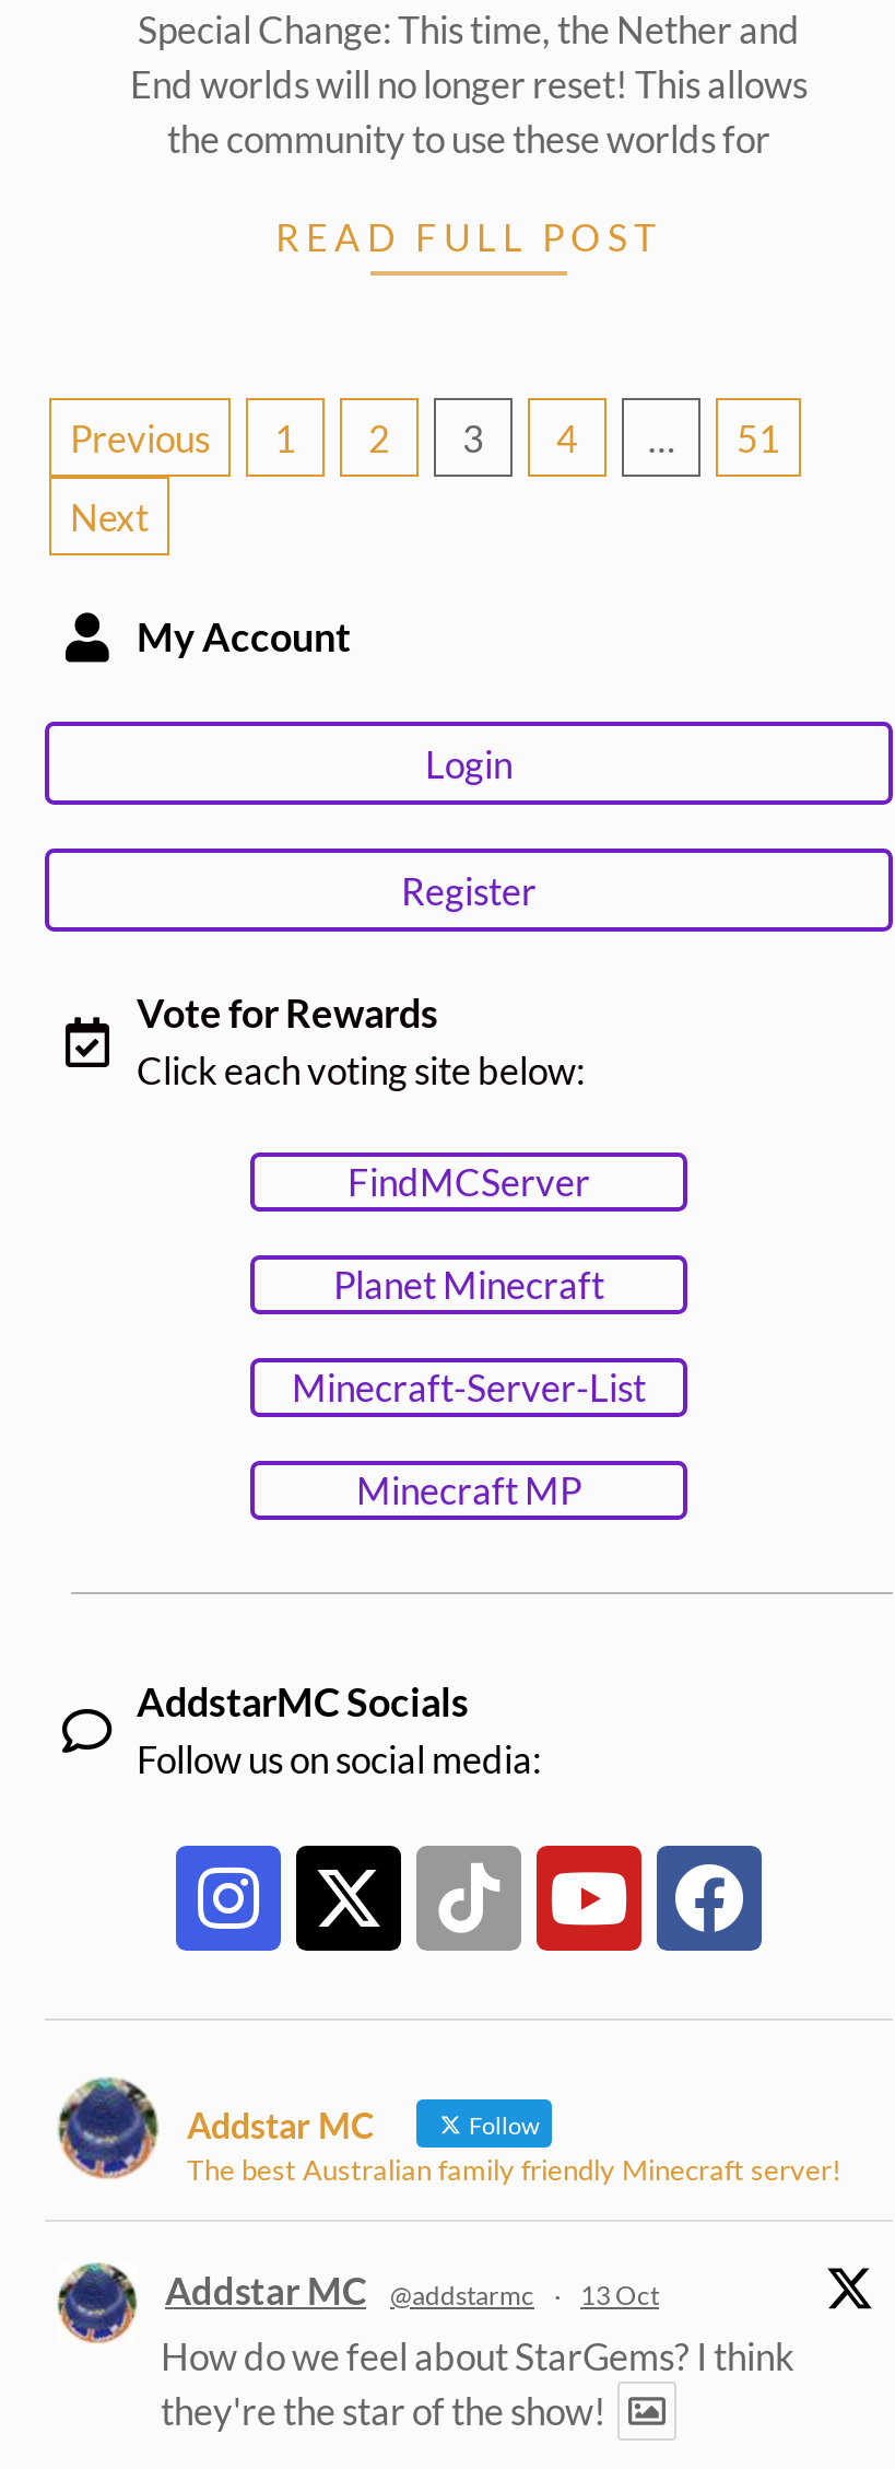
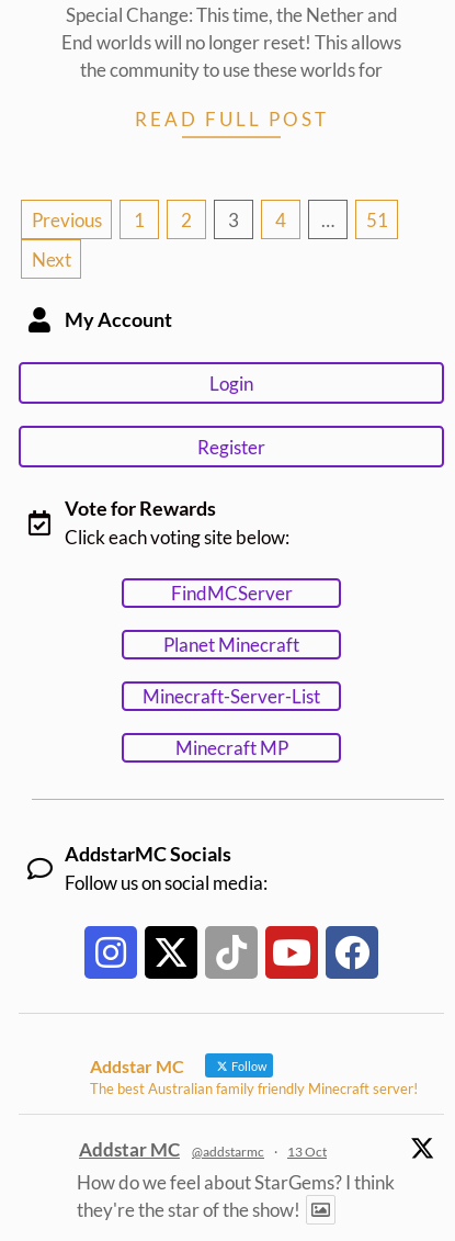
[56,2075,161,2180] [image] -> none
[56,2261,139,2344] [image] -> none

